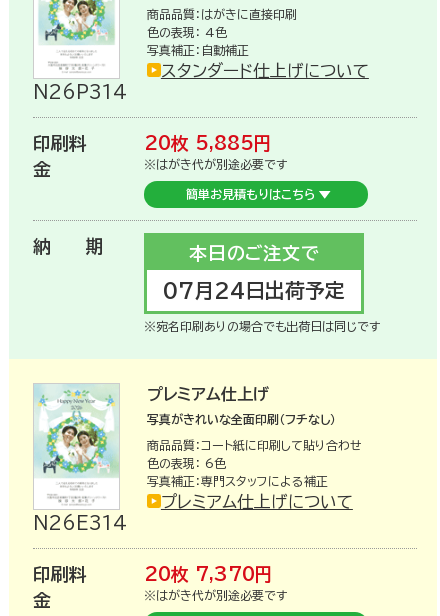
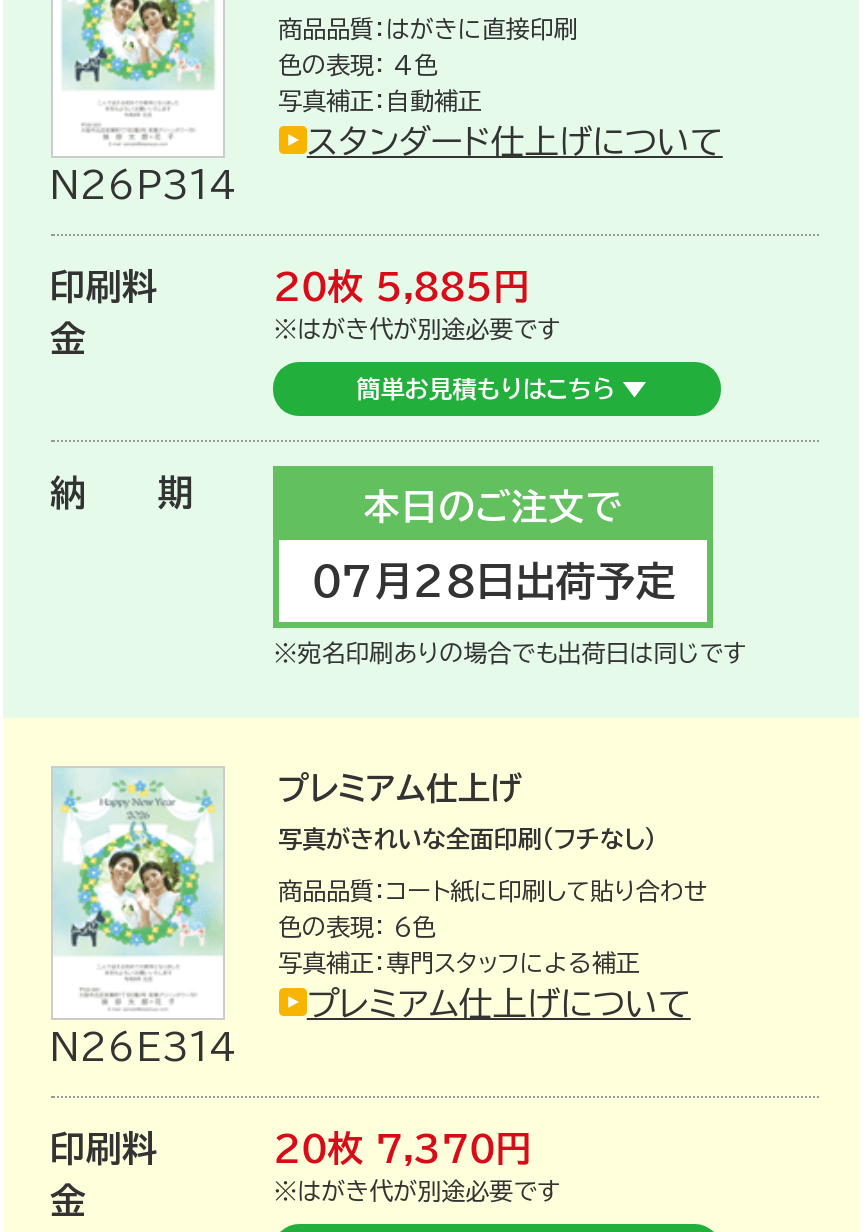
[163,280,345,300] 07月24日出荷予定 -> [311,560,675,600] 07月28日出荷予定

